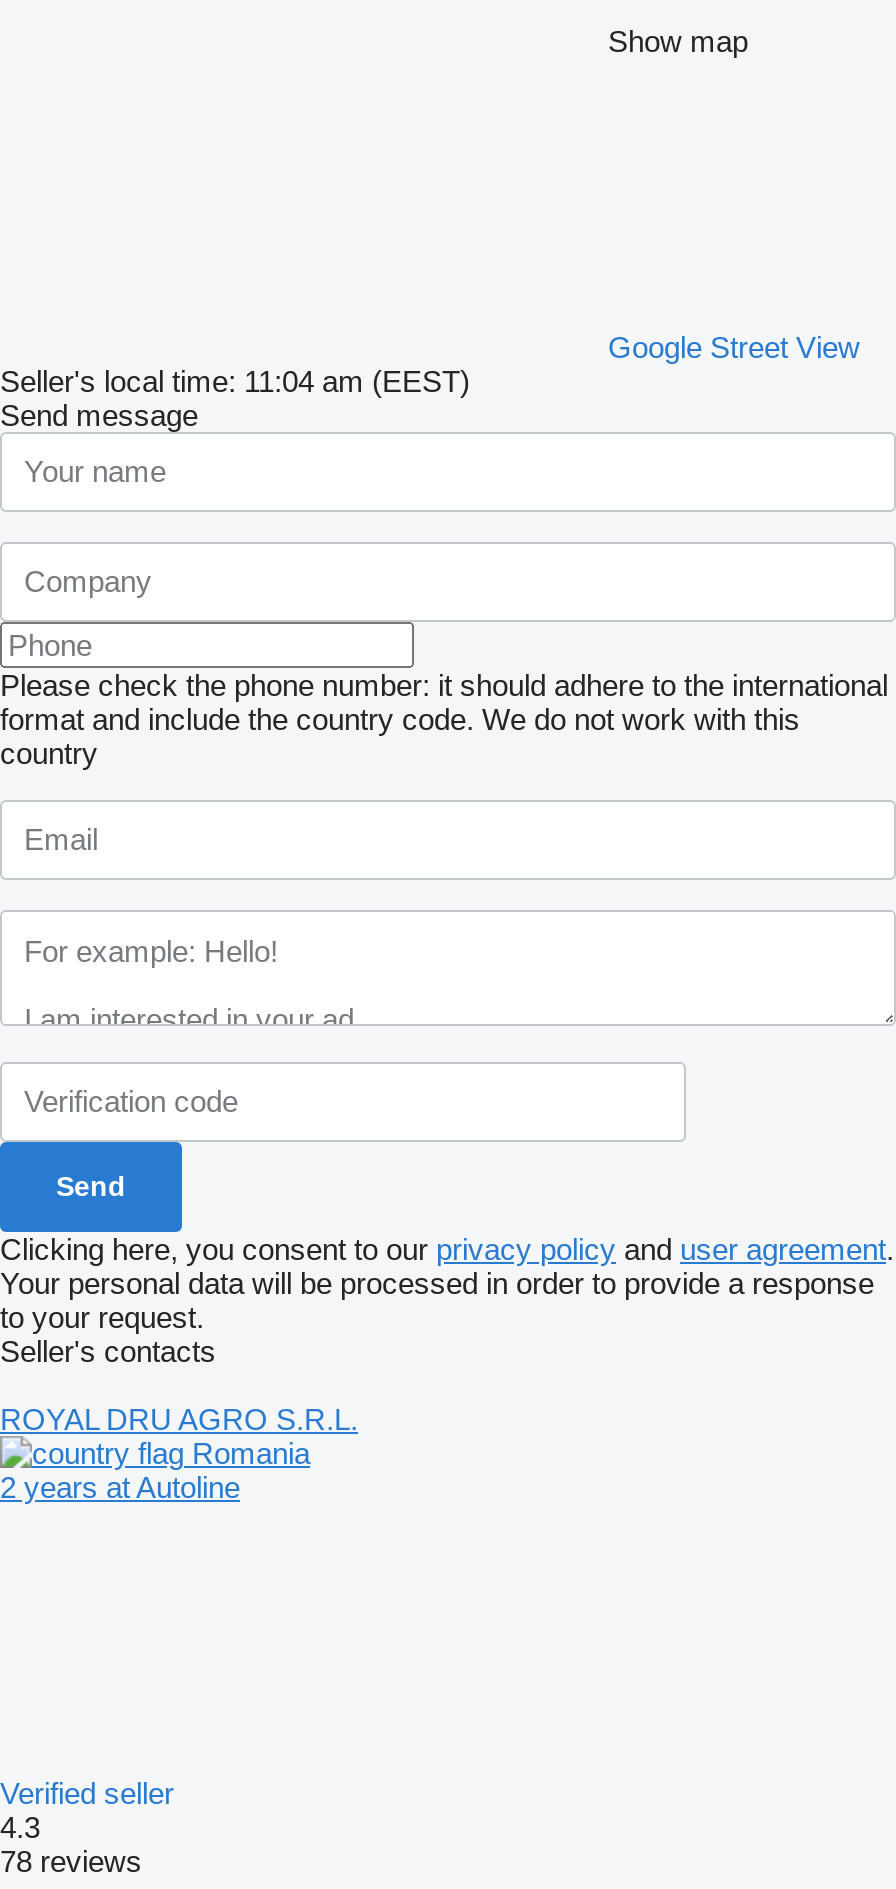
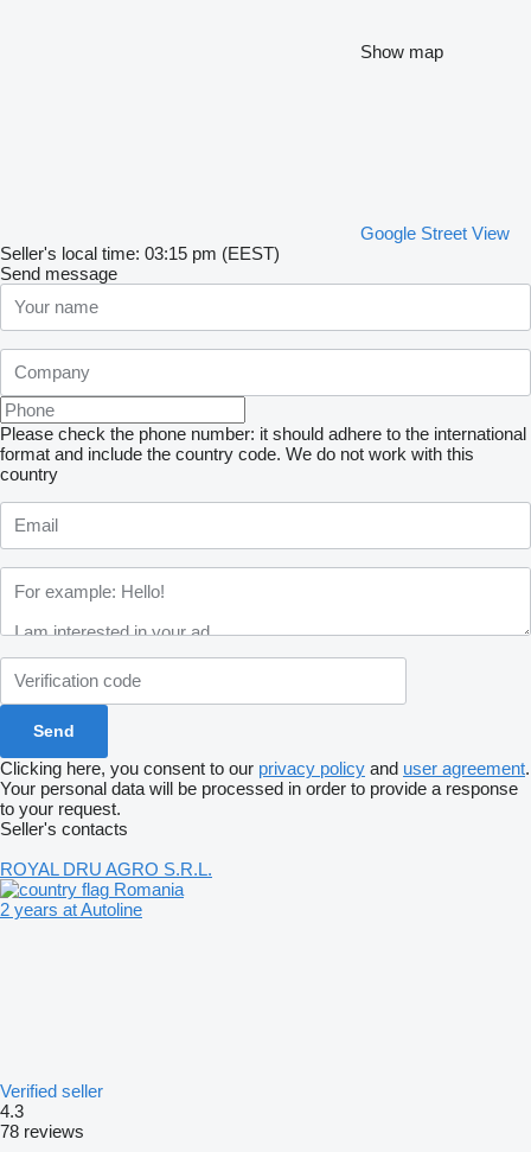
[0,364,470,398] Seller's local time: 11:04 am (EEST) -> [0,243,280,263] Seller's local time: 03:15 pm (EEST)

